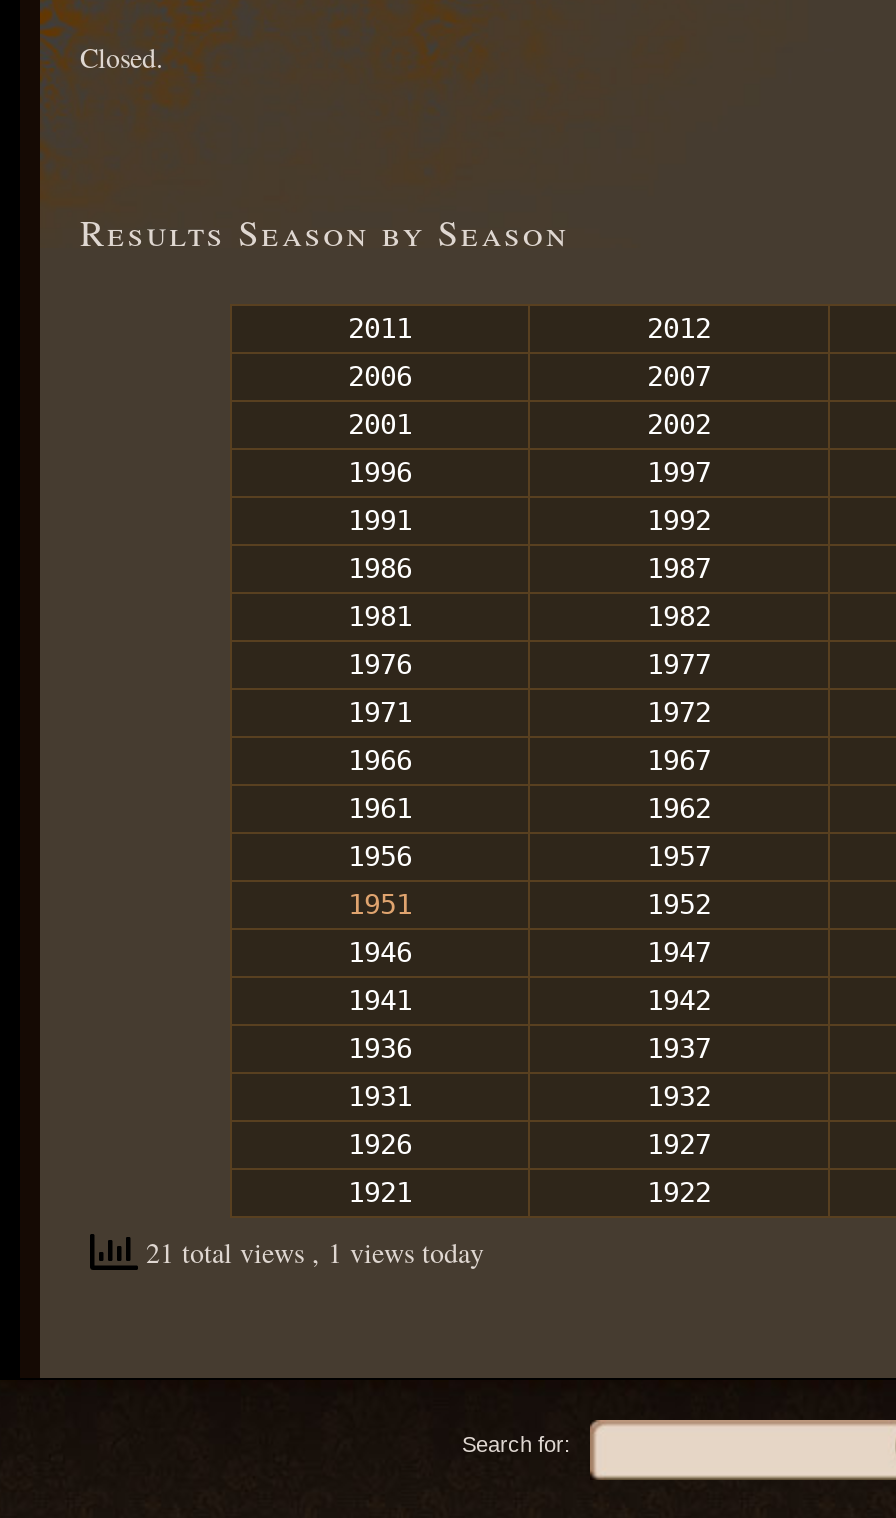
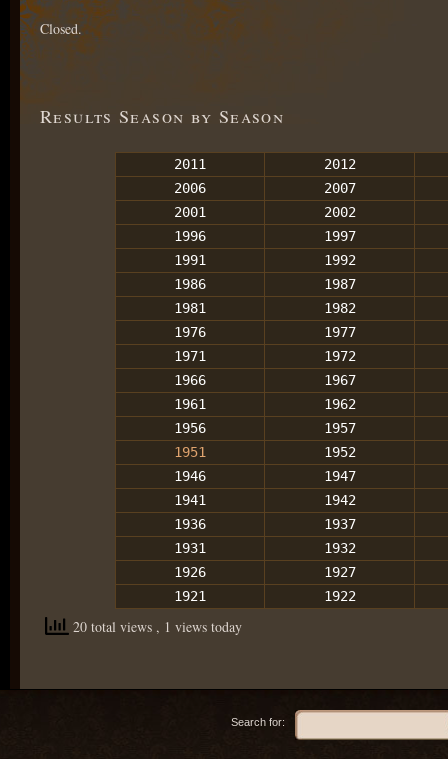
[138,1233,484,1271] 21 total views, 1 views today -> [69,616,242,635] 20 total views, 1 views today

